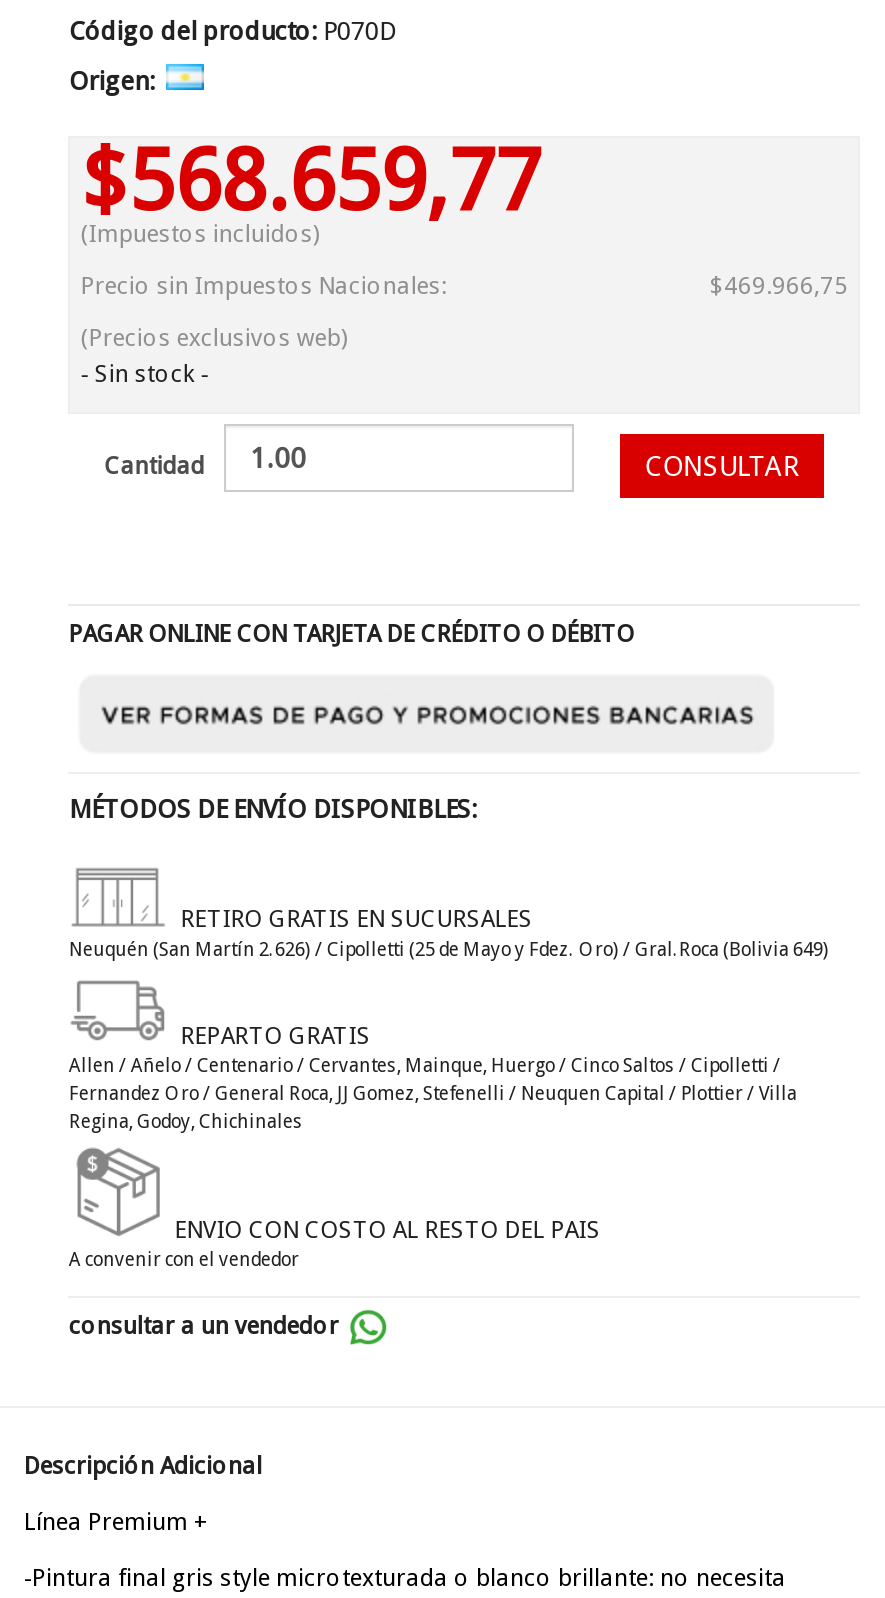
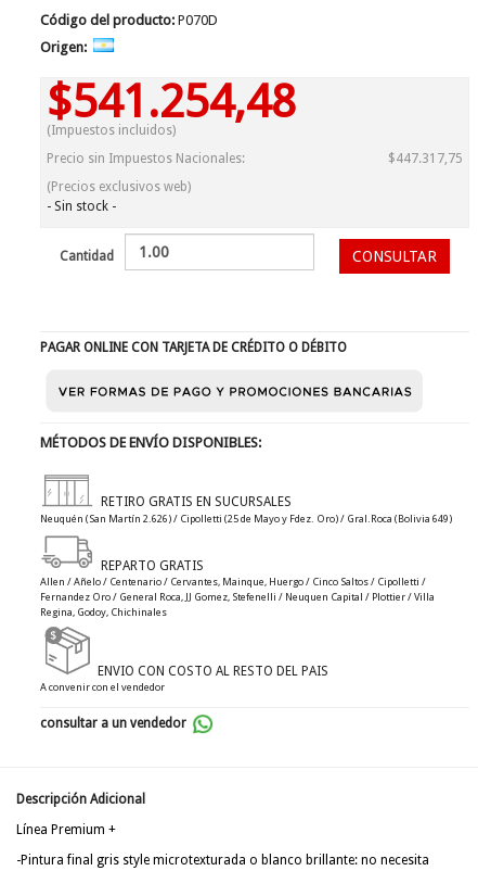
[81,132,541,230] $568.659,77 -> [47,75,296,128] $541.254,48
[710,272,848,300] $469.966,75 -> [388,151,463,166] $447.317,75

